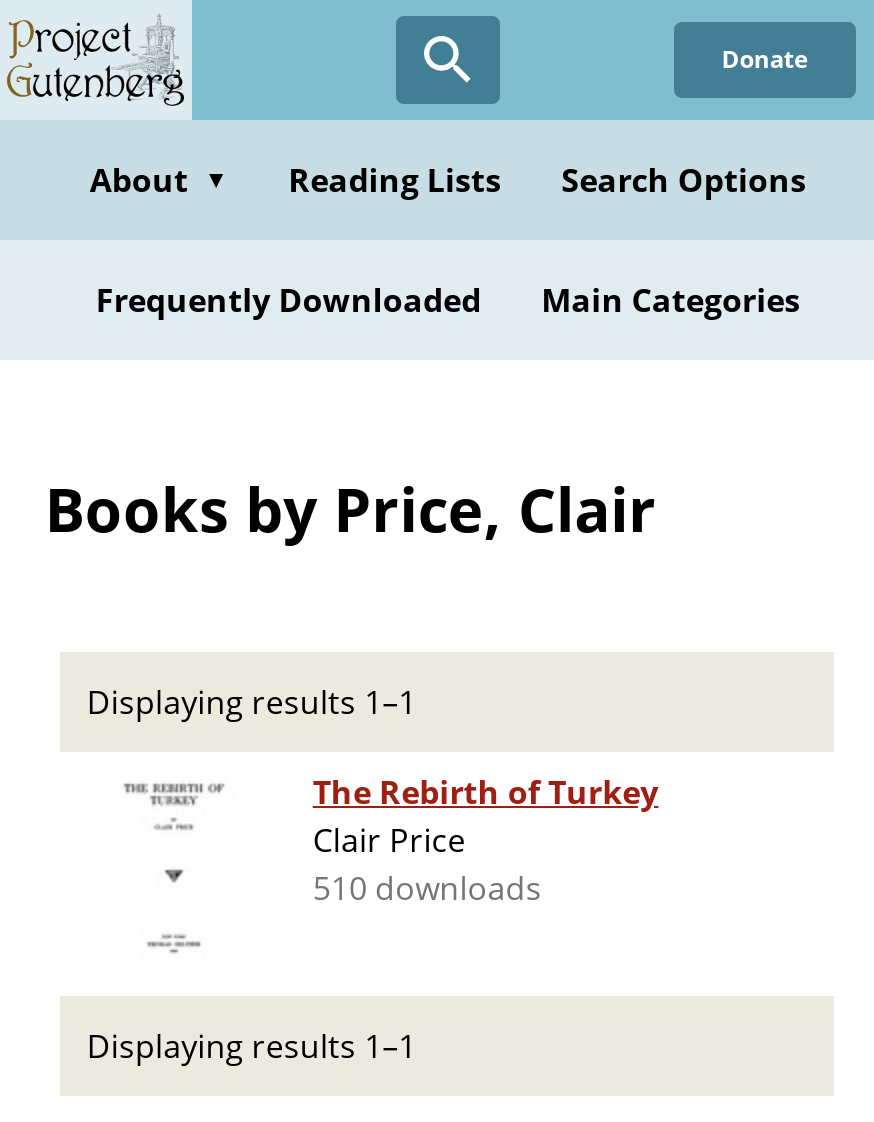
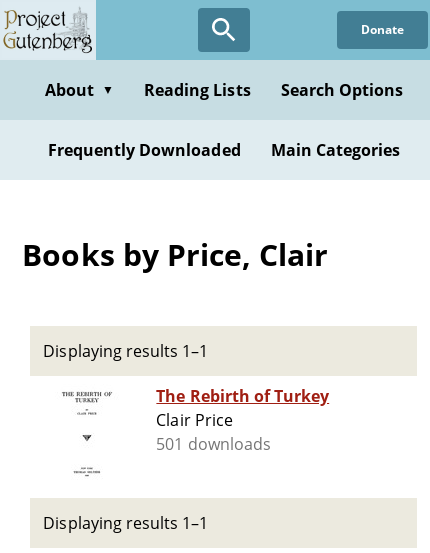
[313,866,542,910] 510 downloads -> [156,433,271,455] 501 downloads

